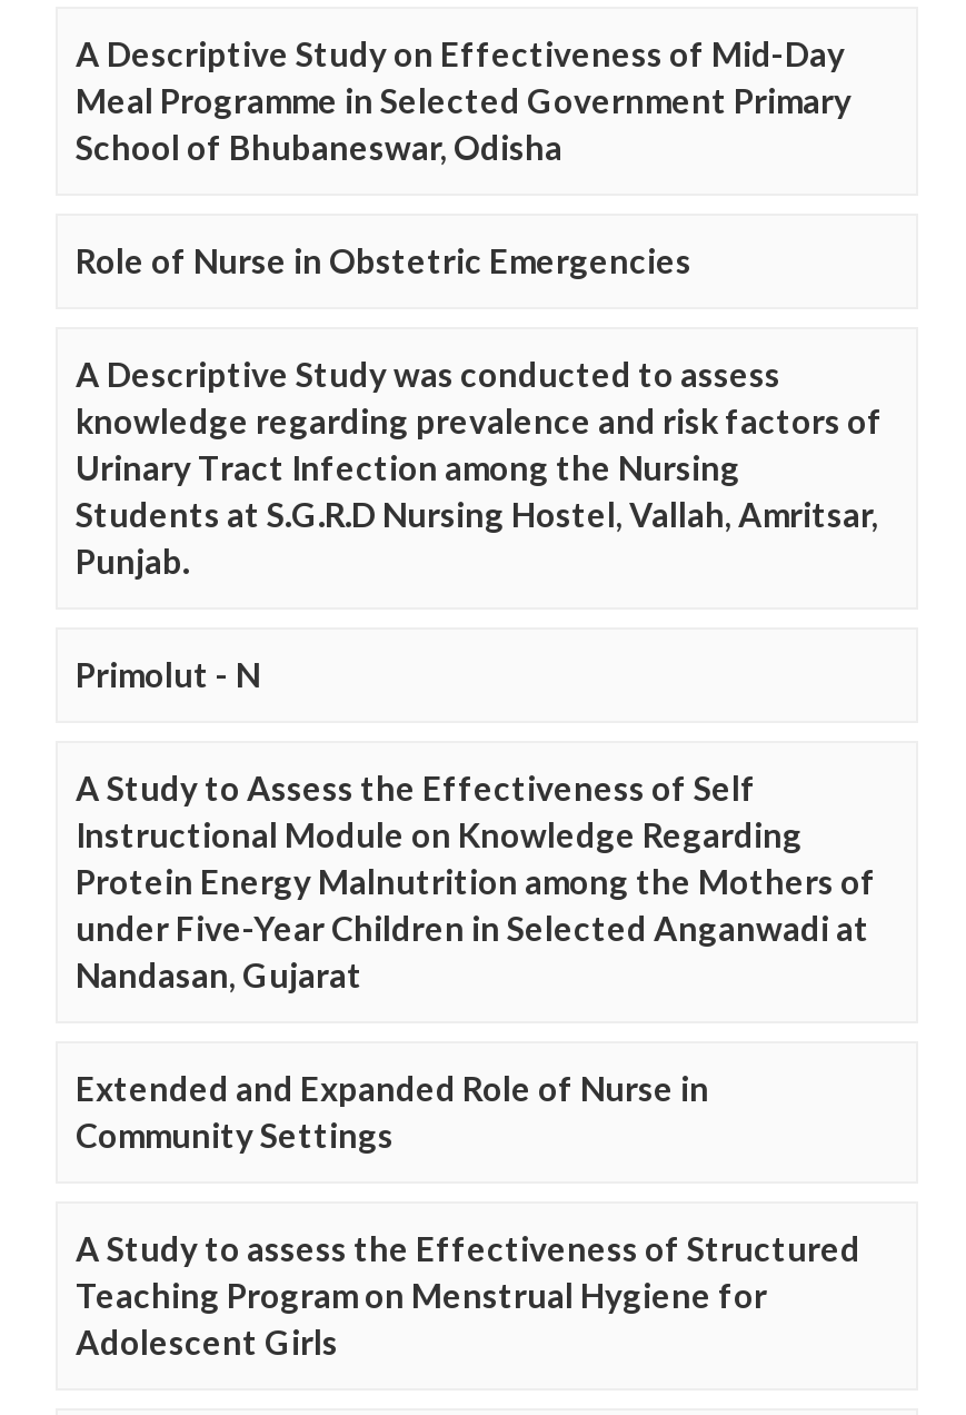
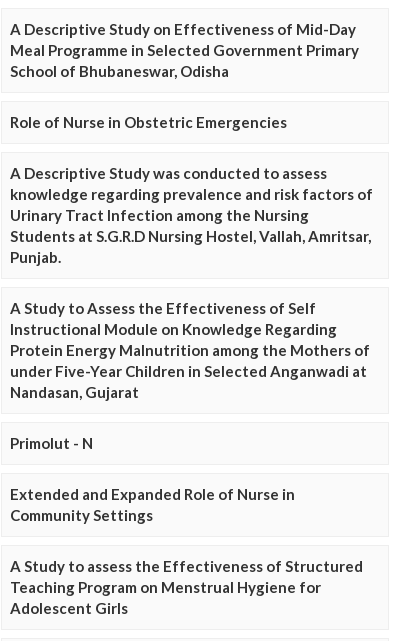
moved [76,653,260,693] -> [10,434,93,452]: Primolut - N
moved [76,767,876,994] -> [10,299,370,401]: A Study to Assess the Effectiveness of Self | Instructional Module on Knowledge Regarding | Protein Energy Malnutrition among the Mothers of | under Five-Year Children in Selected Anganwadi at | Nandasan, Gujarat

